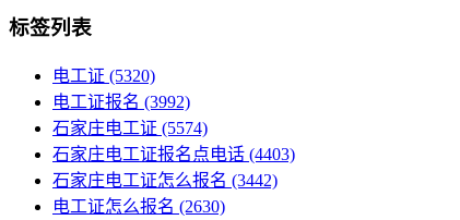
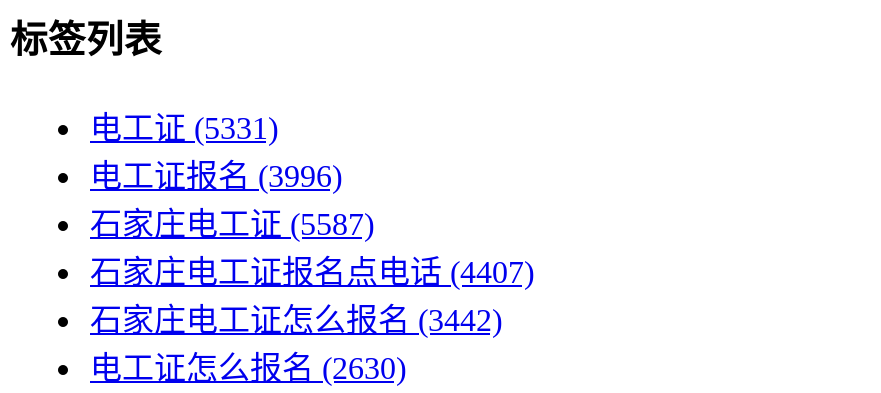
[52,66,155,84] 电工证(5320) -> [90,110,278,144] 电工证(5331)
[52,92,190,111] 电工证报名(3992) -> [90,158,342,192] 电工证报名(3996)
[52,118,208,137] 石家庄电工证(5574) -> [90,206,374,240] 石家庄电工证(5587)
[52,144,295,163] 石家庄电工证报名点电话(4403) -> [90,254,534,288] 石家庄电工证报名点电话(4407)

